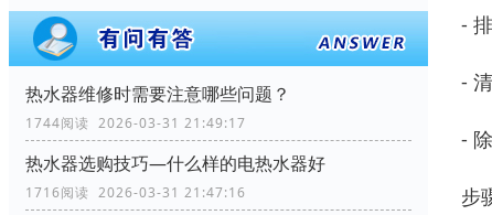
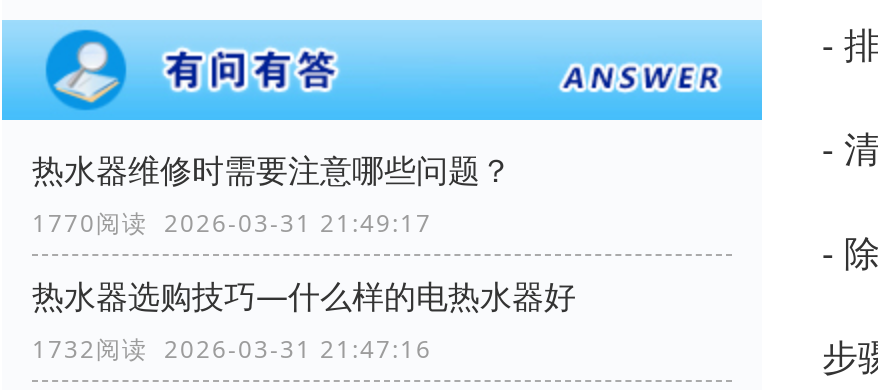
[25,113,246,132] 1744阅读 2026-03-31 21:49:17 -> [32,205,432,239] 1770阅读 2026-03-31 21:49:17
[25,182,246,201] 1716阅读 2026-03-31 21:47:16 -> [32,331,432,365] 1732阅读 2026-03-31 21:47:16

